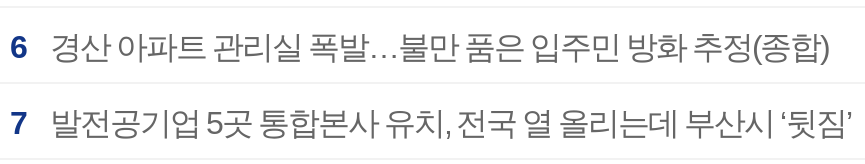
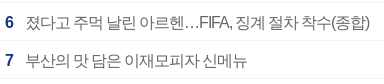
[50,30,828,64] 경산 아파트 관리실 폭발…불만 품은 입주민 방화 추정(종합) -> [25,14,369,31] 졌다고 주먹 날린 아르헨…FIFA, 징계 절차 착수(종합)
[50,106,852,140] 발전공기업 5곳 통합본사 유치, 전국 열 올리는데 부산시 ‘뒷짐’ -> [25,52,247,69] 부산의 맛 담은 이재모피자 신메뉴

